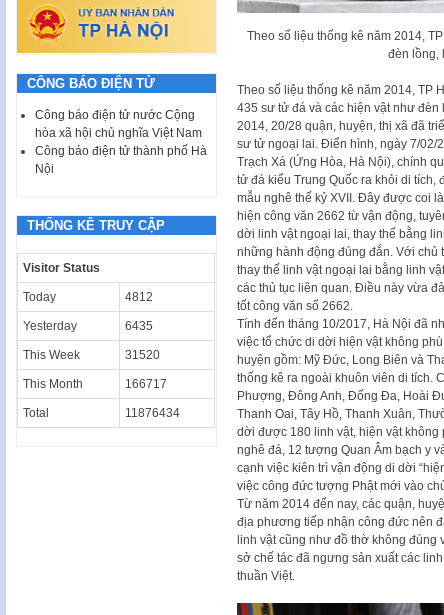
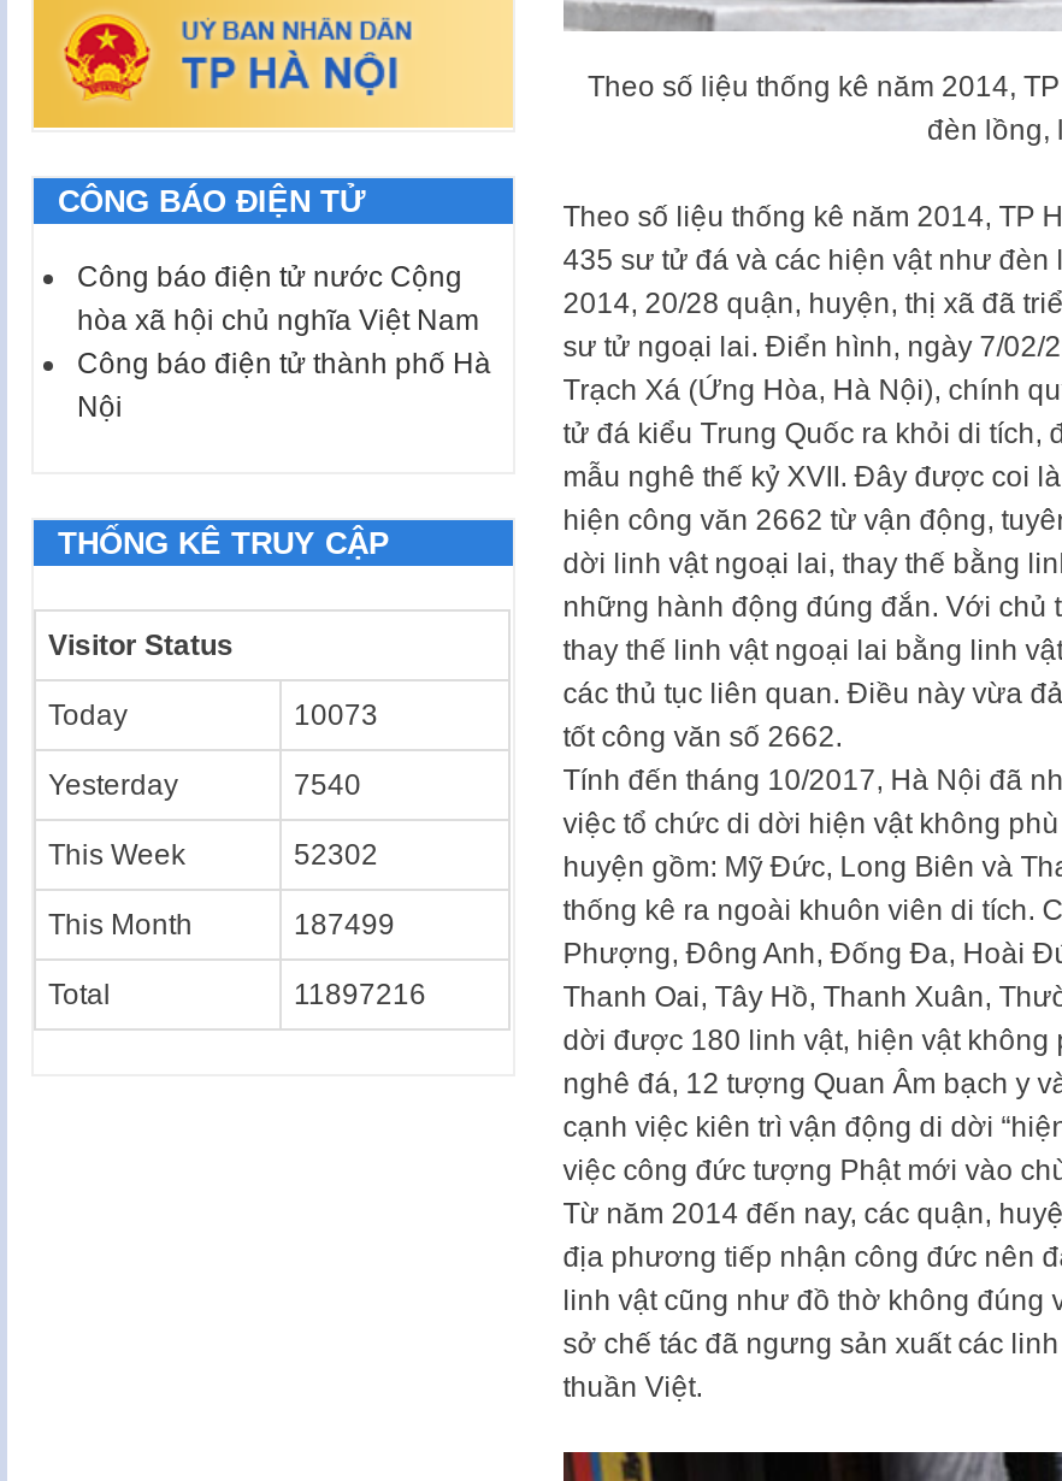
[125,290,153,304] 4812 -> [294,698,378,732] 10073
[125,319,153,333] 6435 -> [294,768,361,802] 7540
[125,348,160,362] 31520 -> [294,838,378,872] 52302
[125,377,167,391] 166717 -> [294,908,395,941] 187499
[125,406,180,420] 11876434 -> [294,977,426,1011] 11897216

